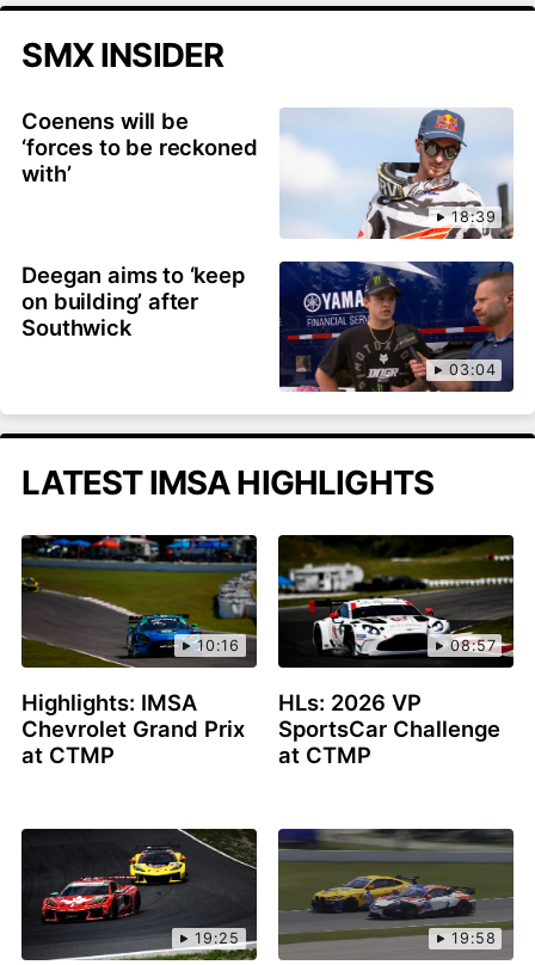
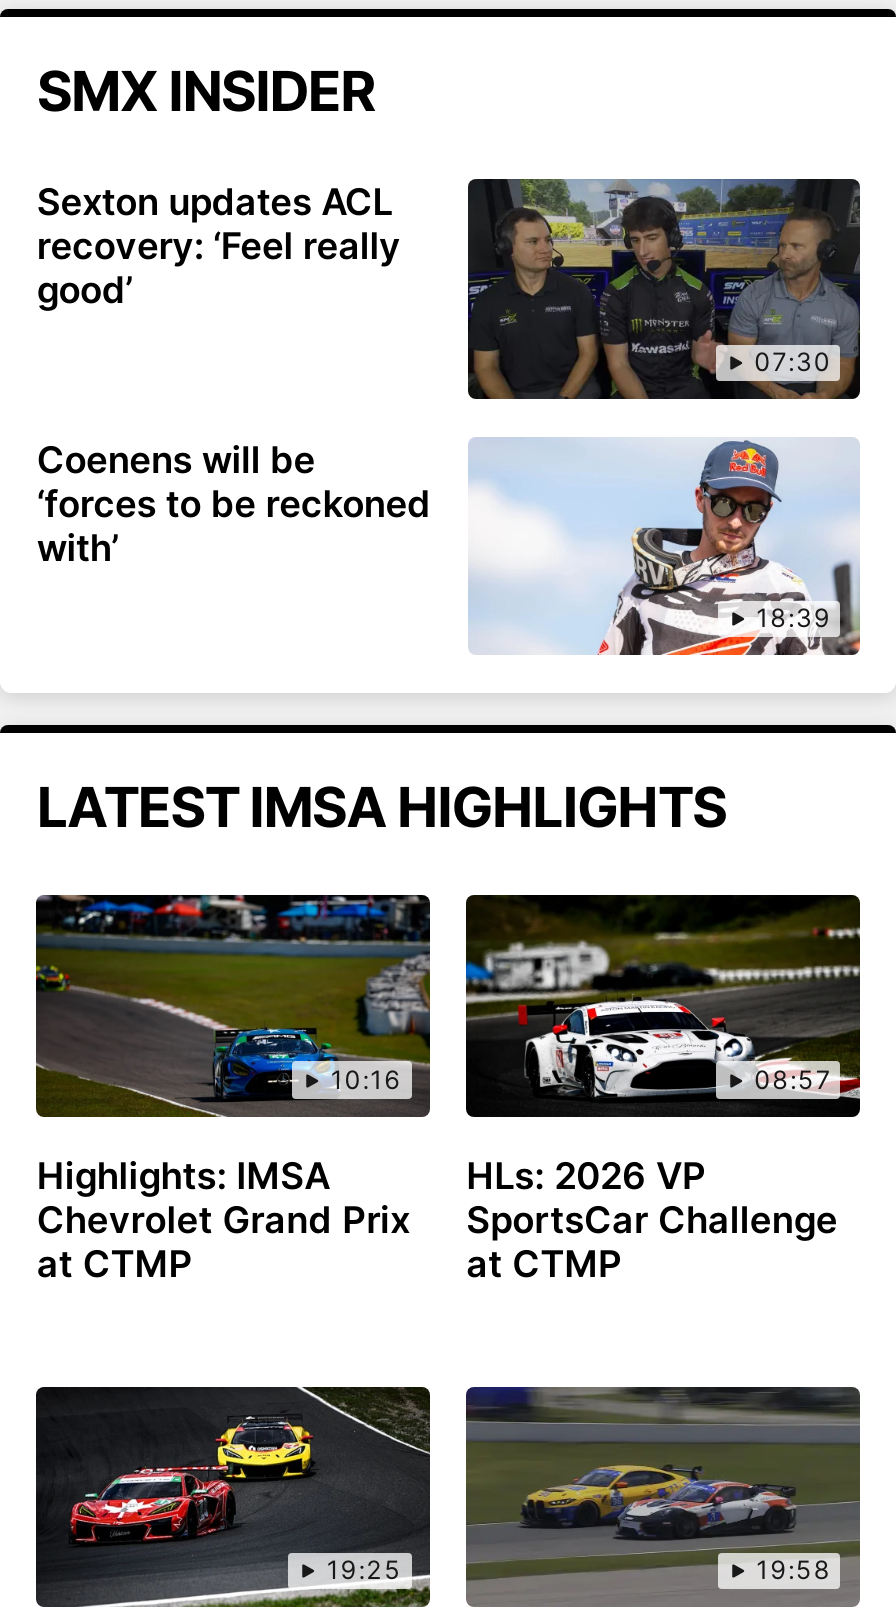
none -> [37,180,401,312] Sexton updates ACL | recovery: ‘Feel really | good’
none -> [466,177,862,401] [image] | 07:30
moved [22,108,515,241] -> [37,436,862,659]: [image] | 18:39 | Coenens will be | ‘forces to be reckoned | with’
[22,261,244,340] Deegan aims to ‘keep | on building’ after | Southwick -> none
[278,260,515,393] [image] | 03:04 -> none

